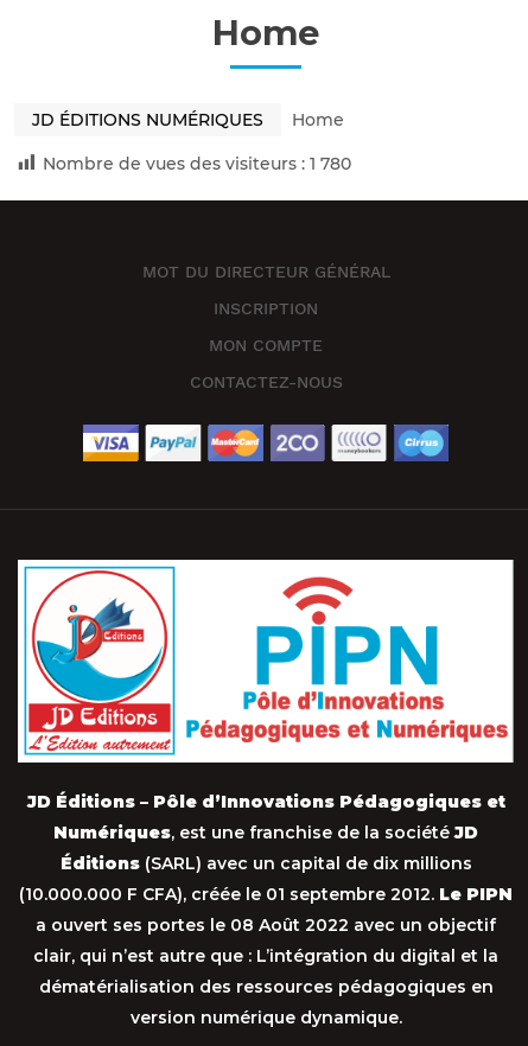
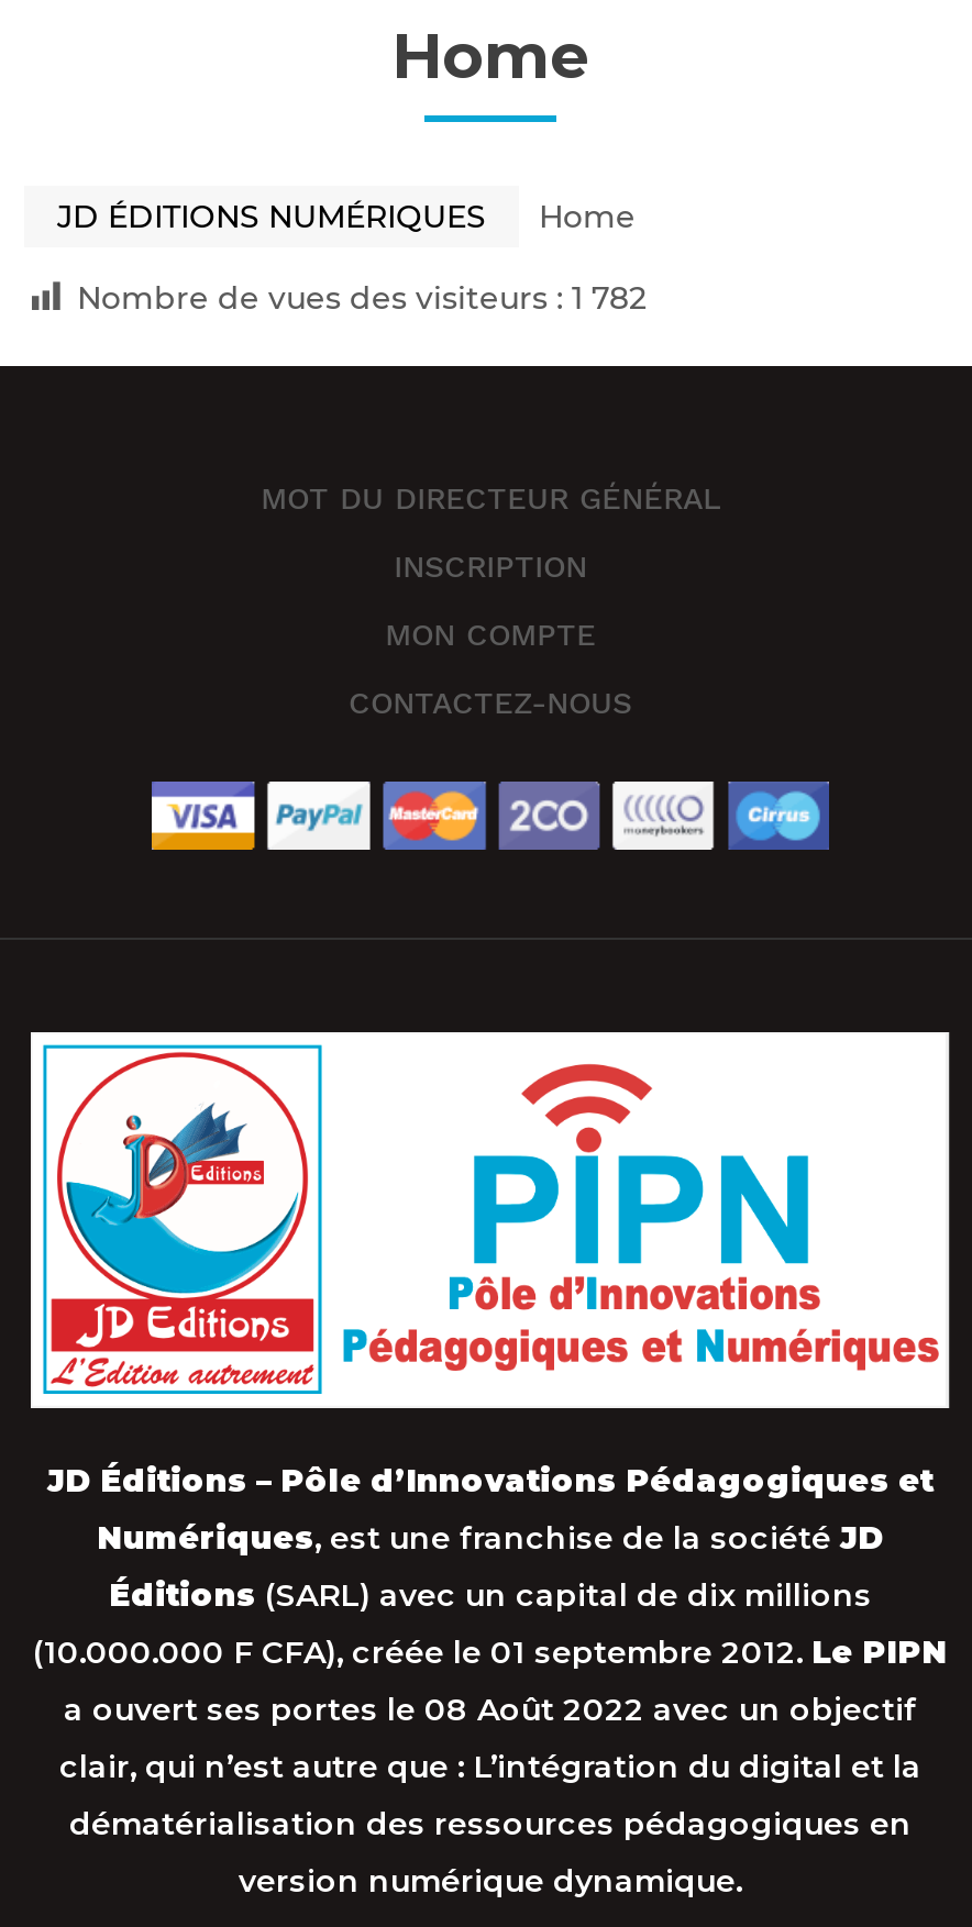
[43,153,351,174] Nombre de vues des visiteurs : 1 780 -> [77,278,647,318] Nombre de vues des visiteurs : 1 782

